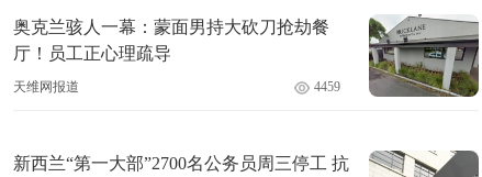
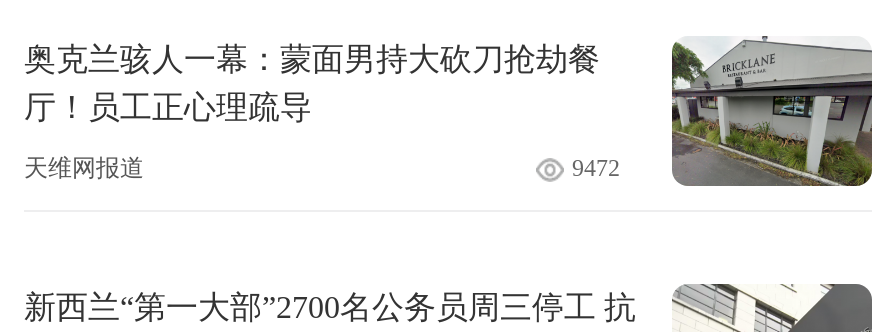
[314,80,340,95] 4459 -> [572,155,620,183] 9472

